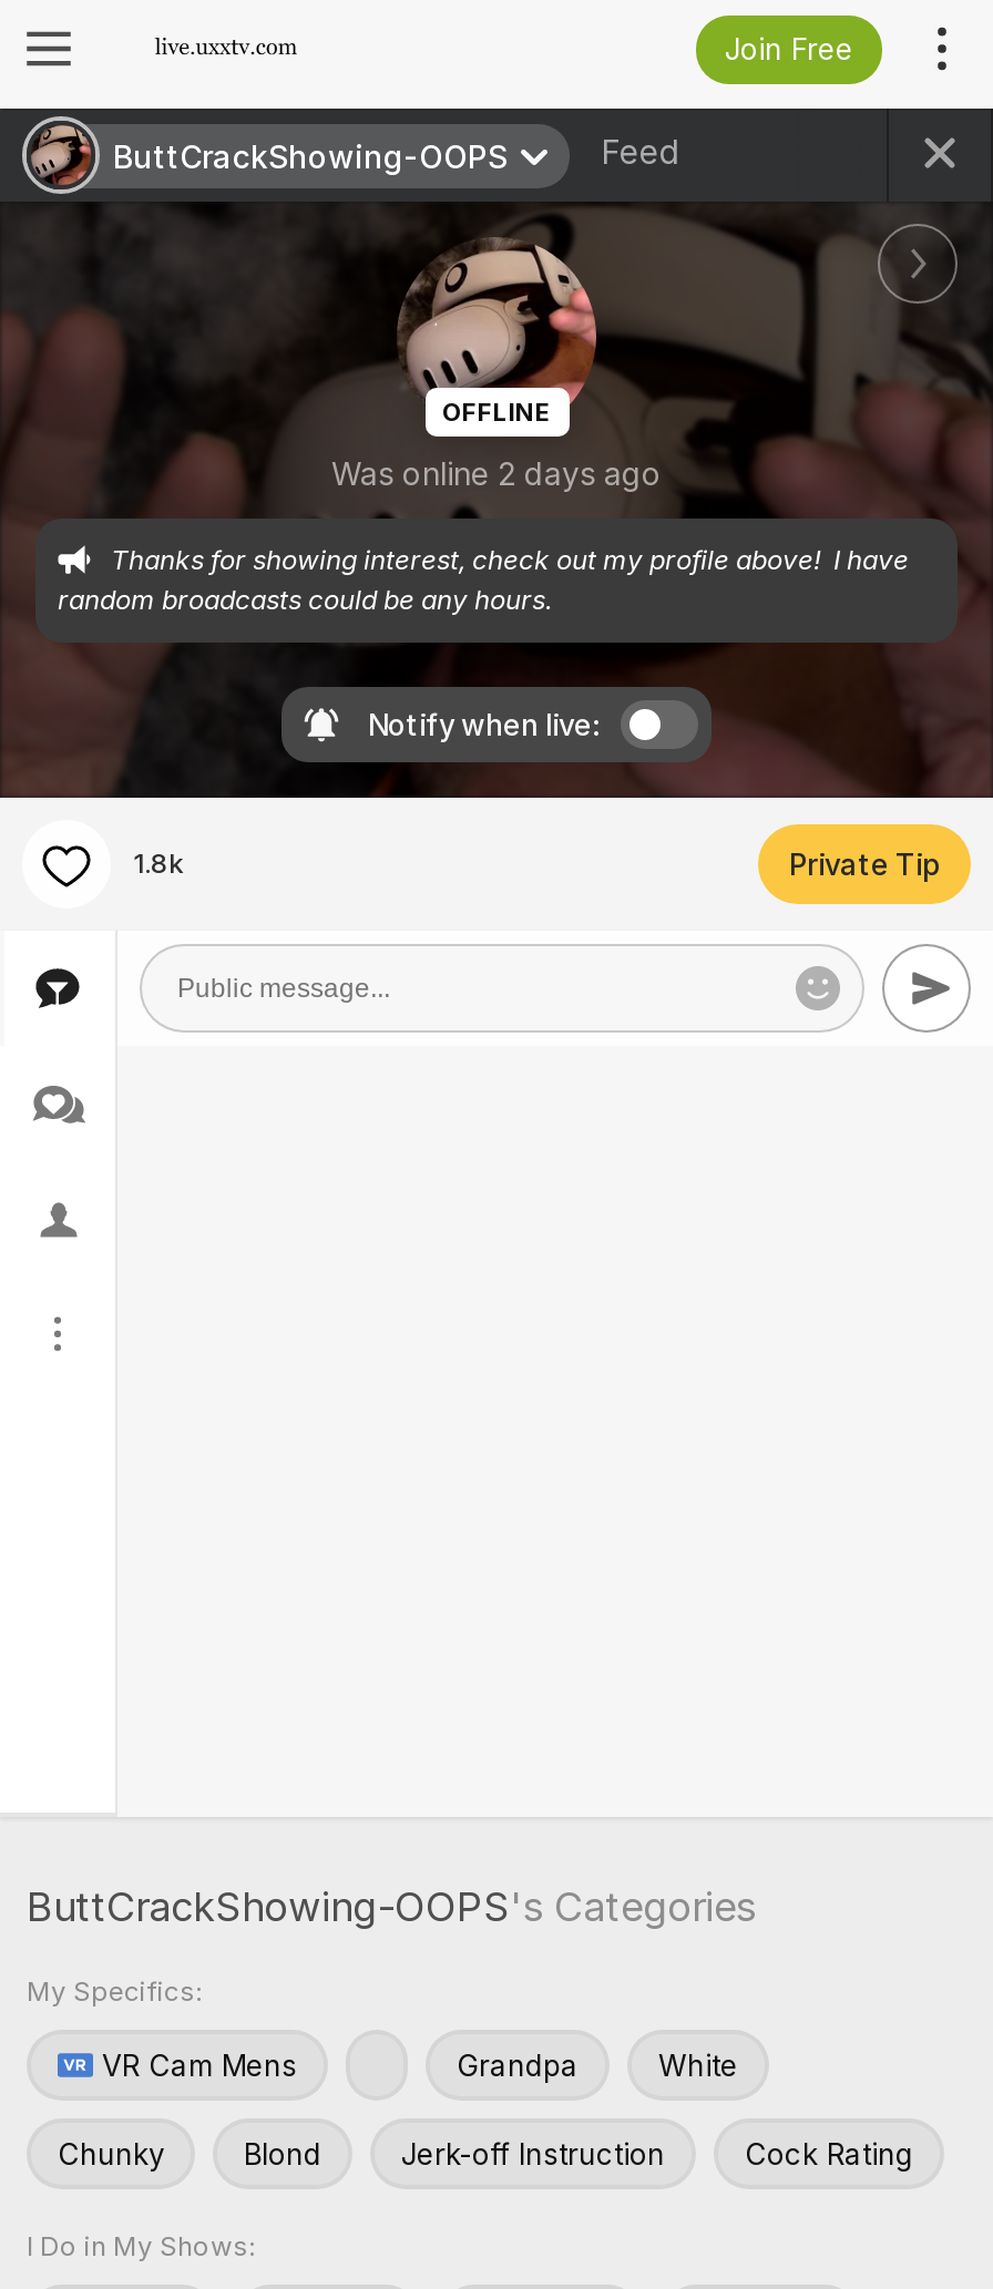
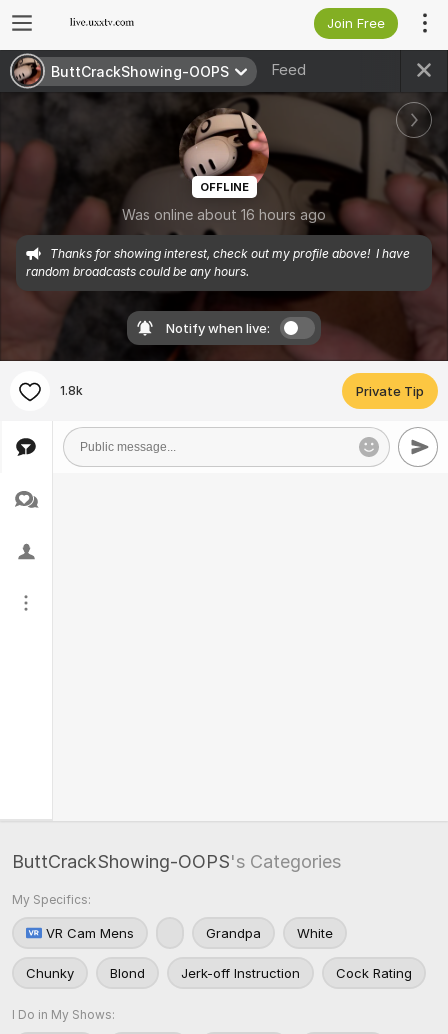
[331,454,662,492] Was online 2 days ago -> [122,206,326,223] Was online about 16 hours ago

